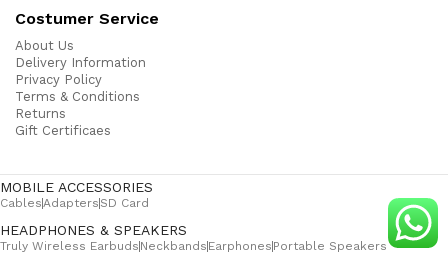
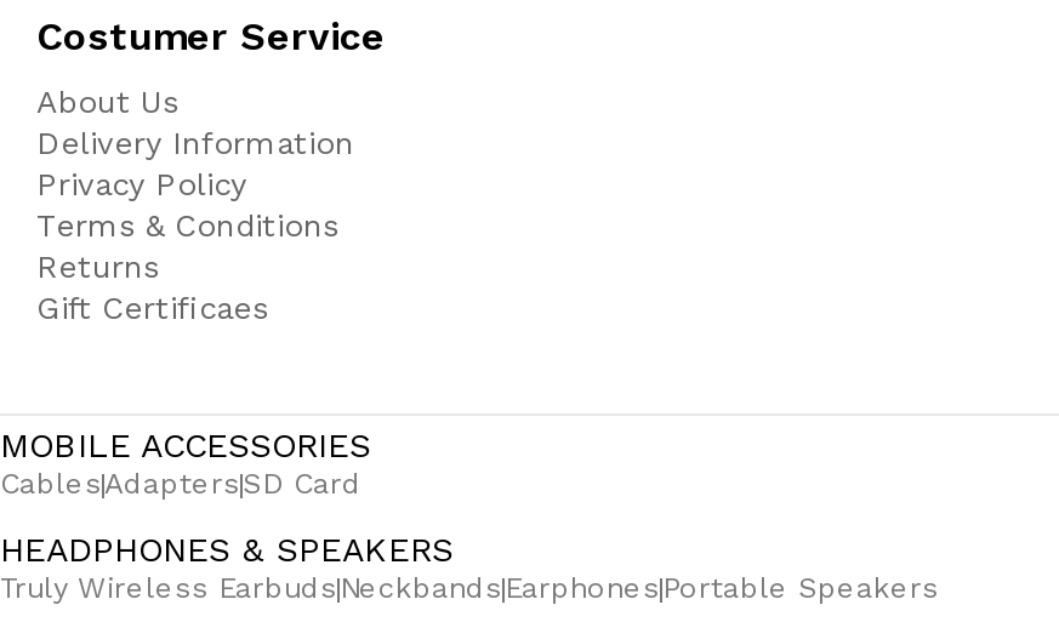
[387,197,439,249] [image] -> none

